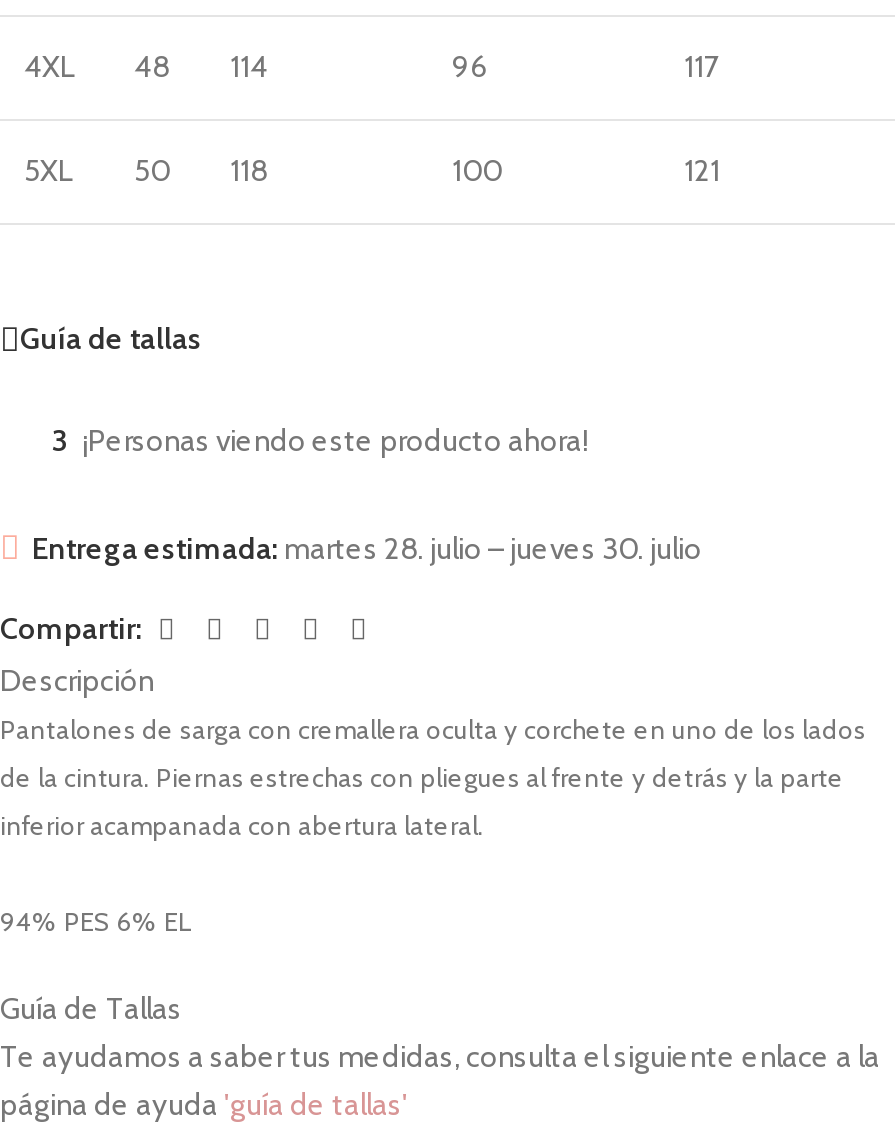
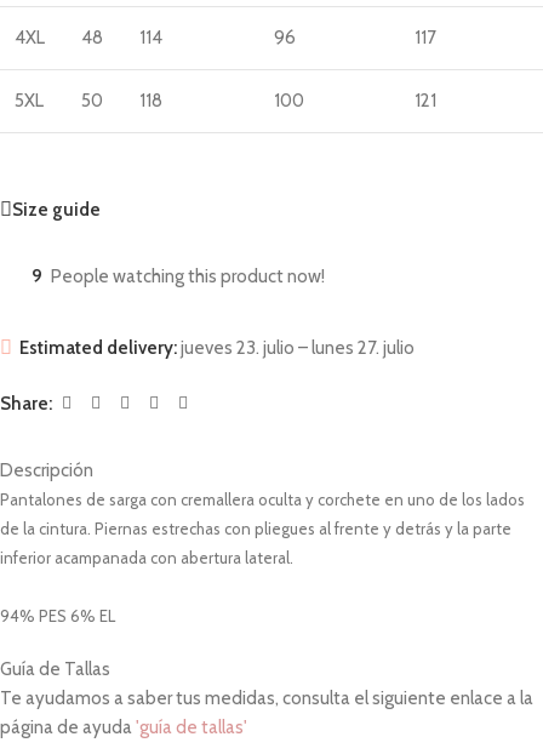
[20,322,202,358] Guía de tallas -> [12,199,101,220] Size guide
[52,423,588,459] 3 ¡Personas viendo este producto ahora! -> [32,266,325,288] 9 People watching this product now!
[32,531,702,567] Entrega estimada: martes 28. julio – jueves 30. julio -> [19,337,415,359] Estimated delivery: jueves 23. julio – lunes 27. julio
[0,612,142,648] Compartir: -> [0,393,52,414] Share:

